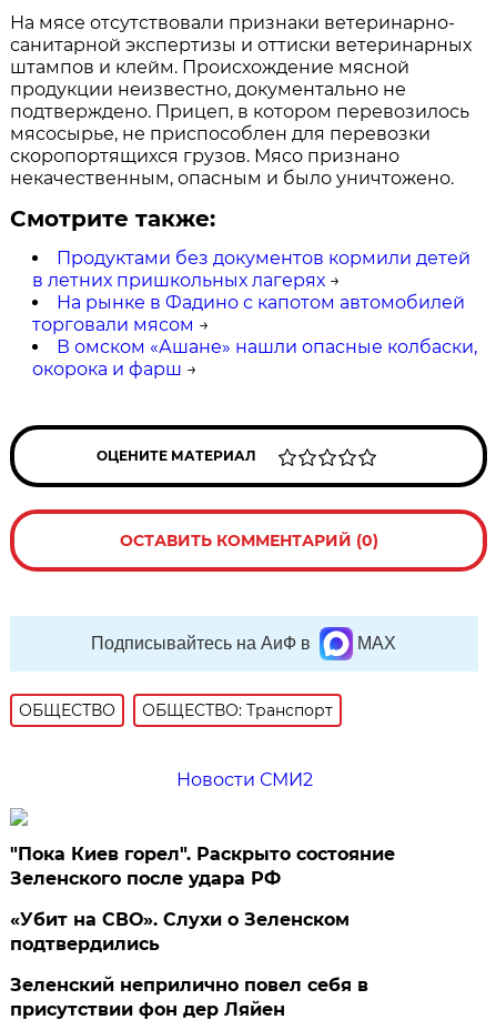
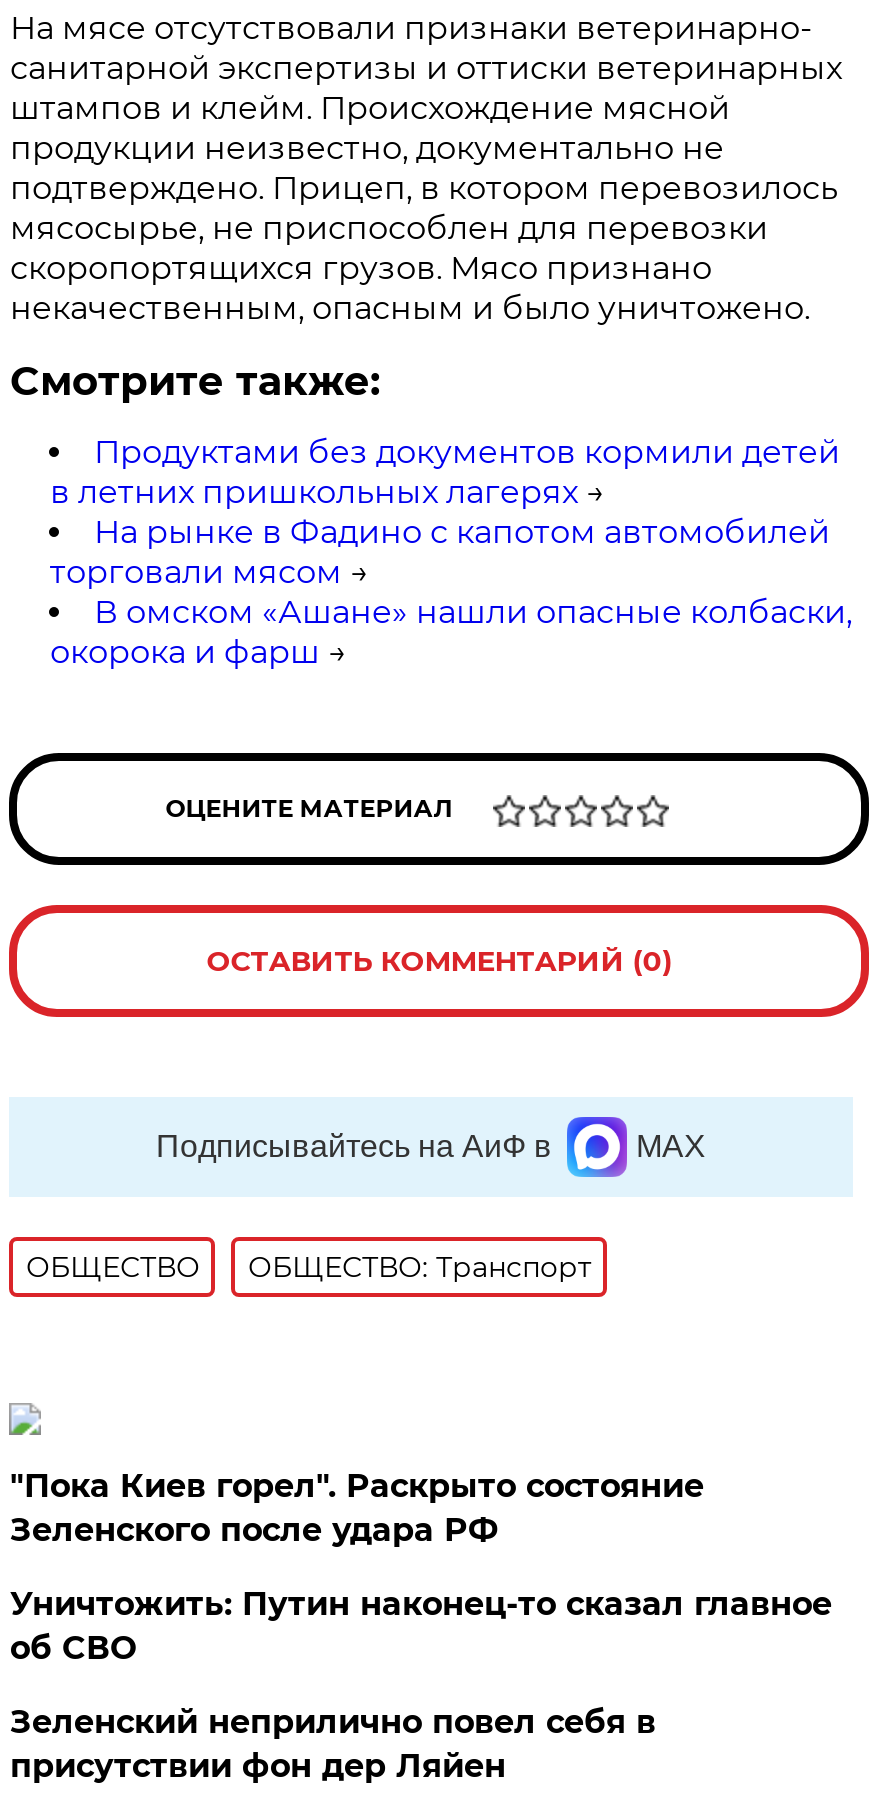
[176,769,313,790] Новости СМИ2 -> none
[10,909,350,955] «Убит на СВО». Слухи о Зеленском | подтвердились -> [10,1585,832,1667] Уничтожить: Путин наконец-то сказал главное | об СВО

